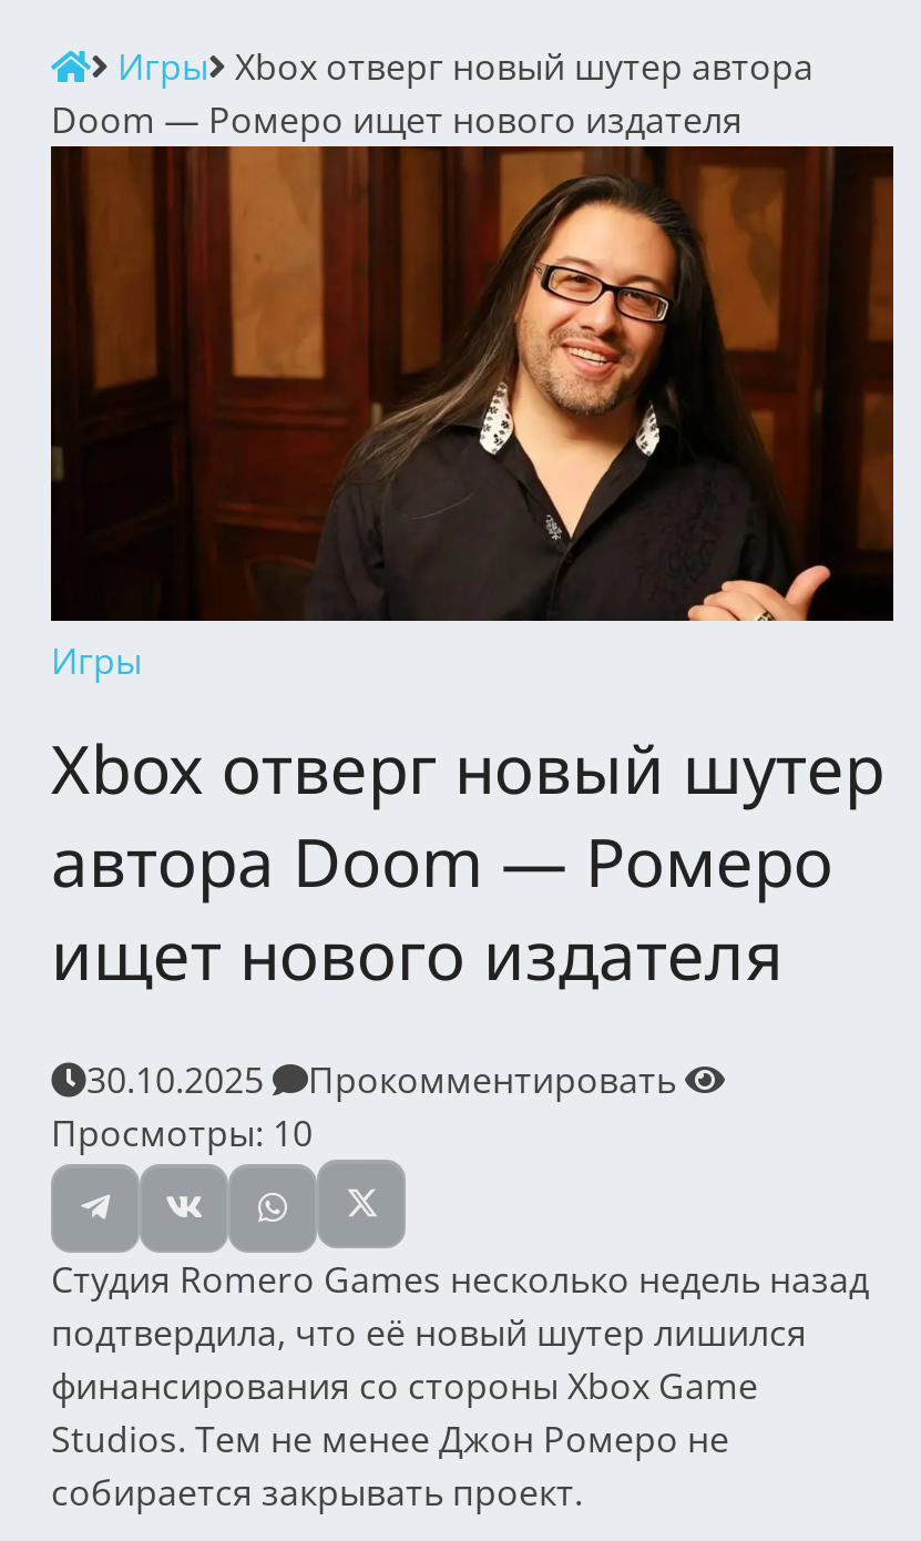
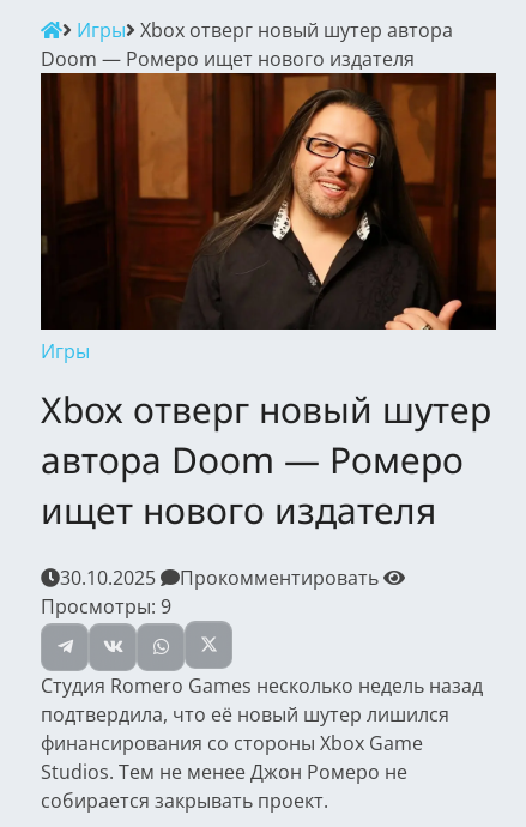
[51,1108,313,1156] Просмотры: 10 -> [41,593,171,619] Просмотры: 9

